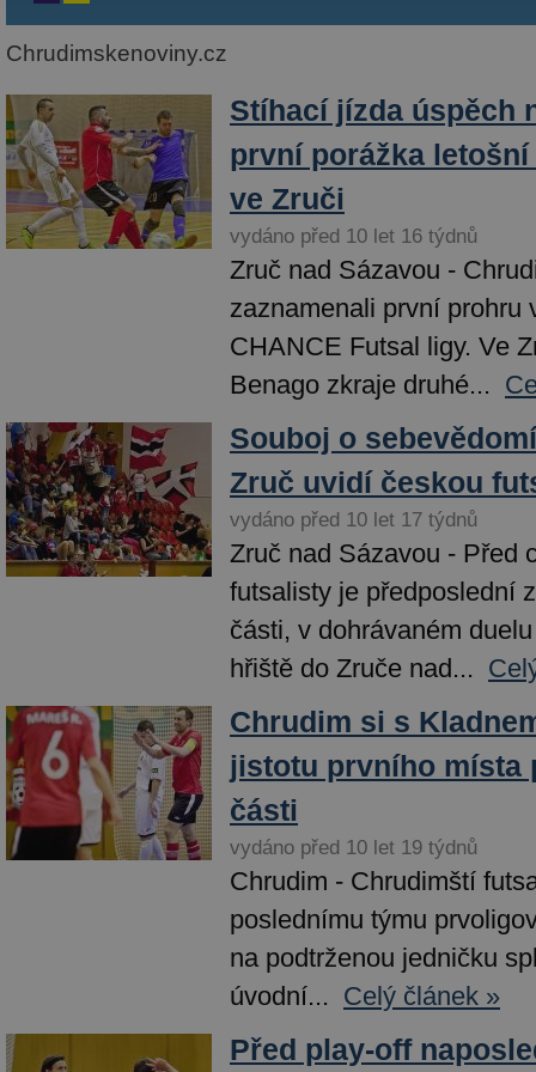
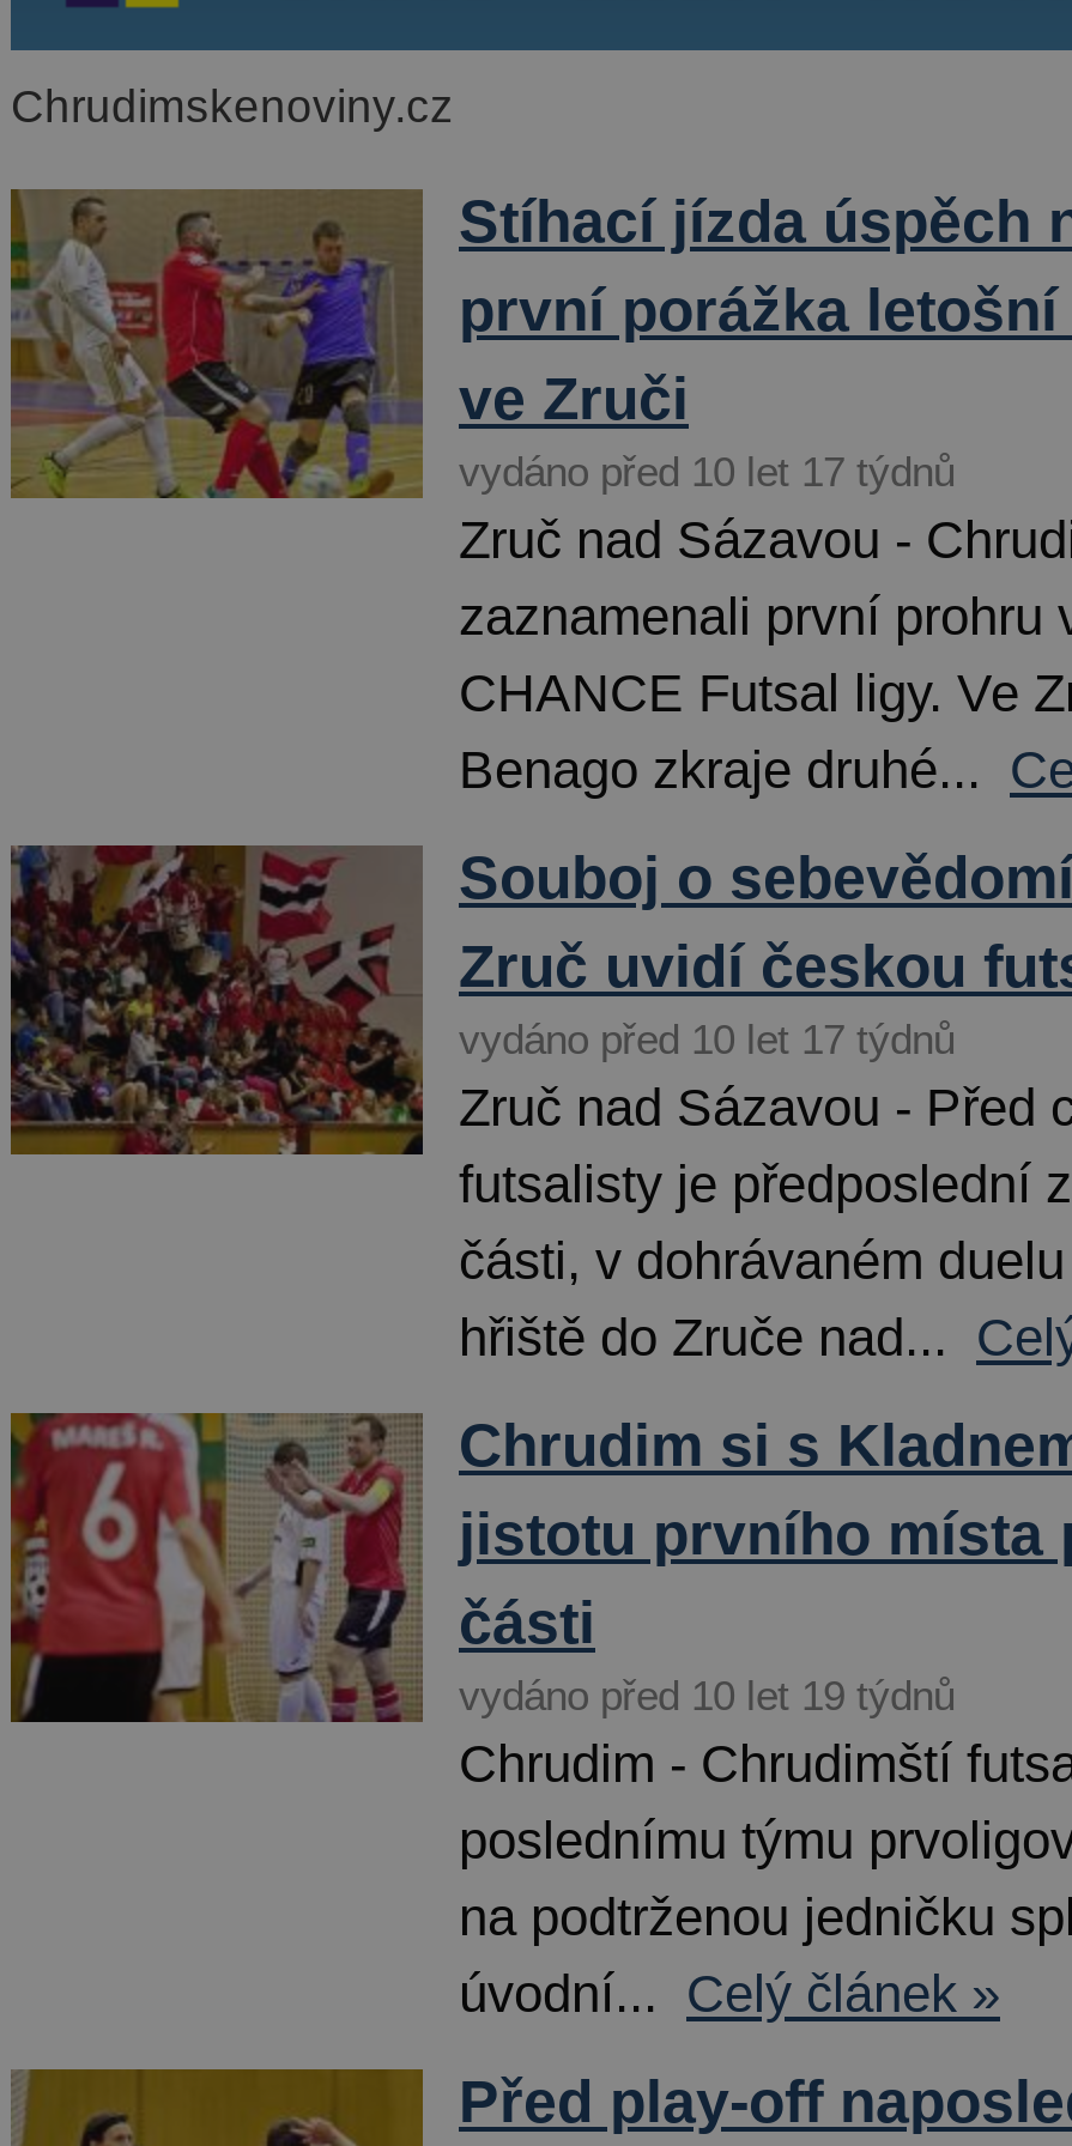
[230,224,477,248] vydáno před 10 let 16 týdnů -> [459,448,955,496] vydáno před 10 let 17 týdnů

